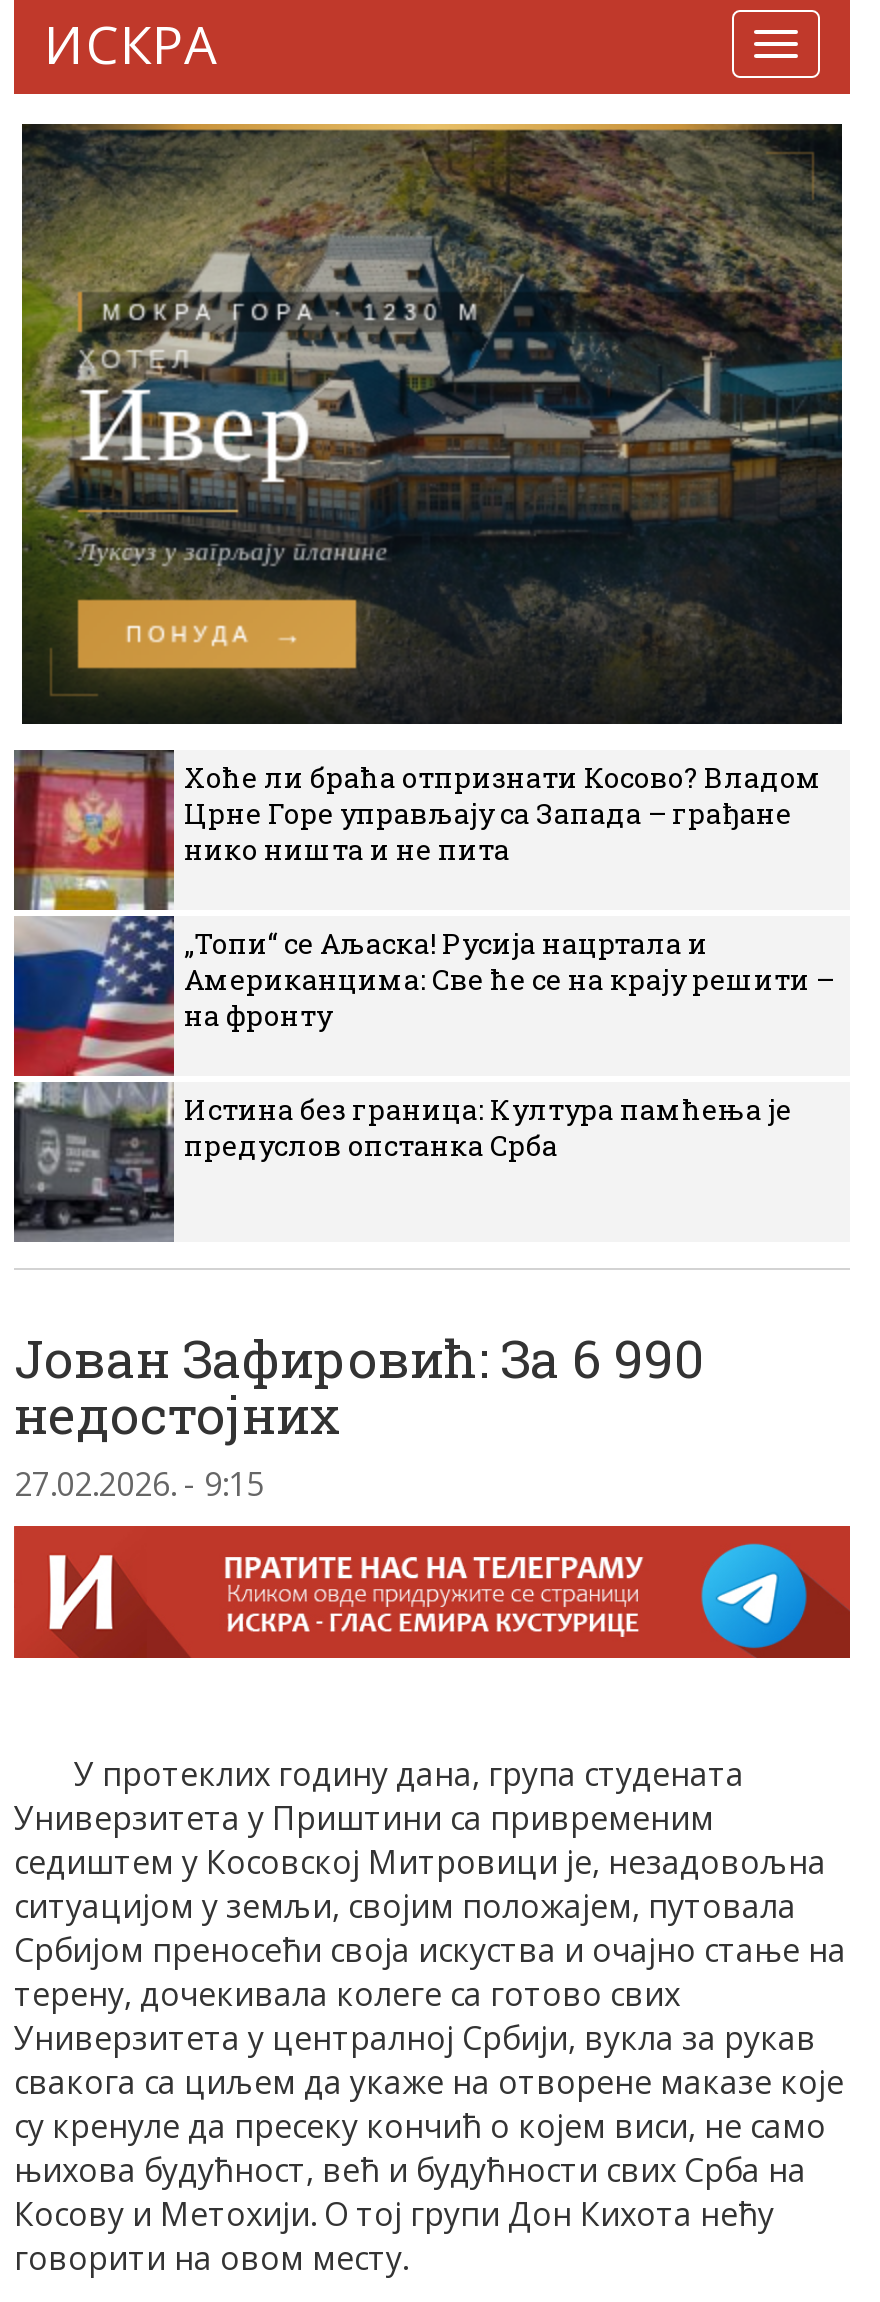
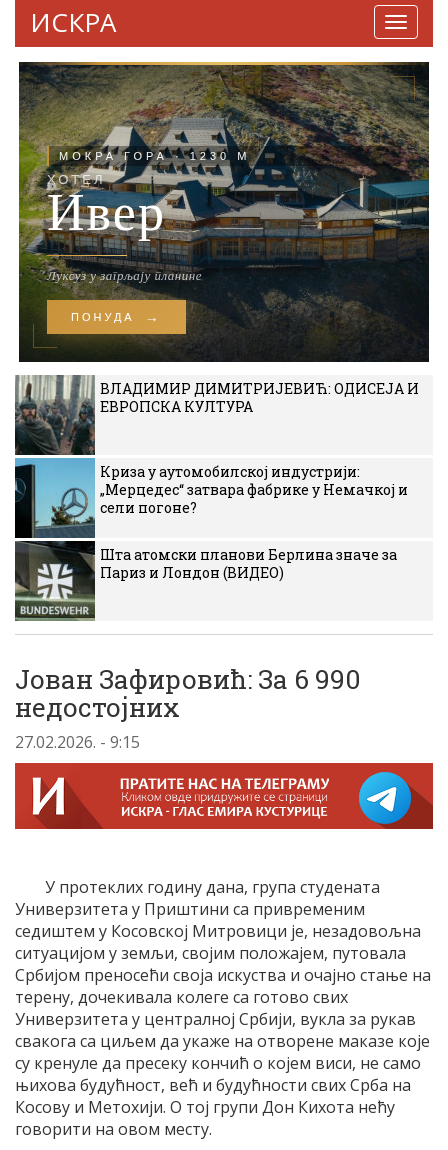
[12,750,822,1240] [image] | Хоће ли браћа отпризнати Косово? Владом | Црне Горе управљају са Запада – грађане | нико ништа и не пита -> [14,375,419,619] [image] | ВЛАДИМИР ДИМИТРИЈЕВИЋ: ОДИСЕЈА И | ЕВРОПСКА КУЛТУРА
[184,924,834,1034] „Топи“ се Аљаска! Русија нацртала и | Американцима: Све ће се на крају решити – | на фронту -> [100,462,408,517] Криза у аутомобилској индустрији: | „Мерцедес“ затвара фабрике у Немачкој и | сели погоне?
[184,1090,792,1164] Истина без граница: Култура памћења је | предуслов опстанка Срба -> [100,545,397,582] Шта атомски планови Берлина значе за | Париз и Лондон (ВИДЕО)

